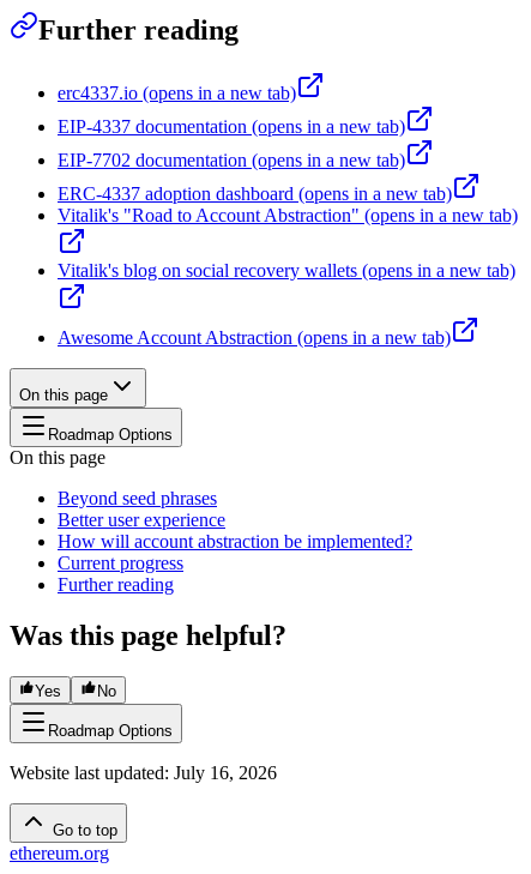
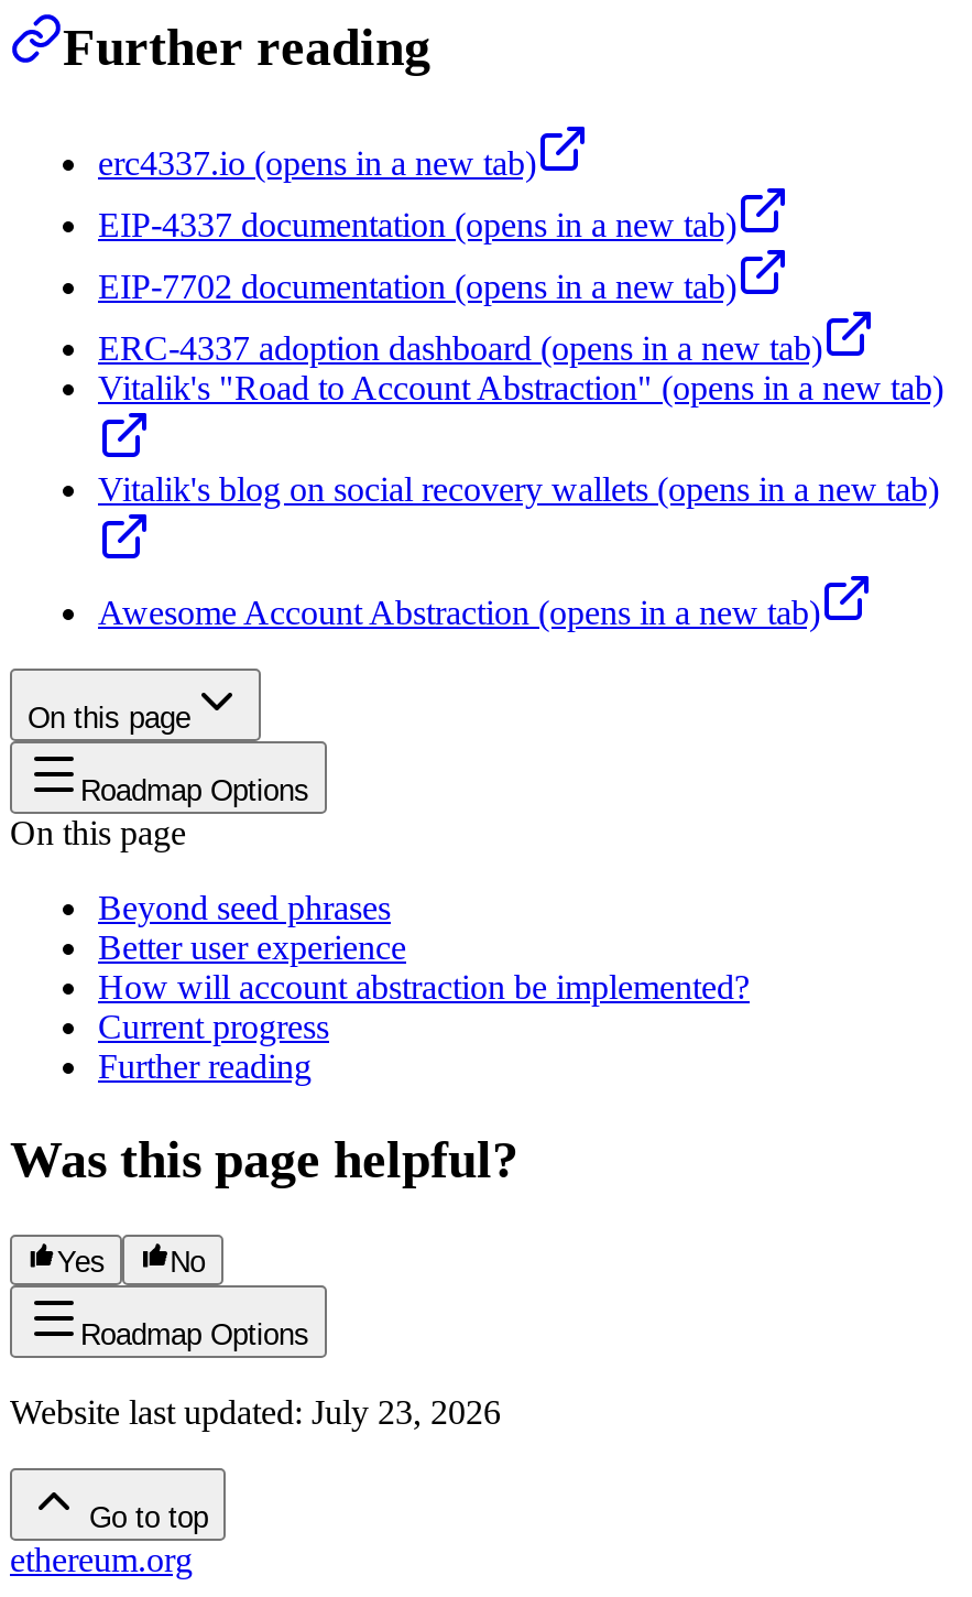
[10,762,277,782] Website last updated: July 16, 2026 -> [10,1392,501,1430] Website last updated: July 23, 2026

